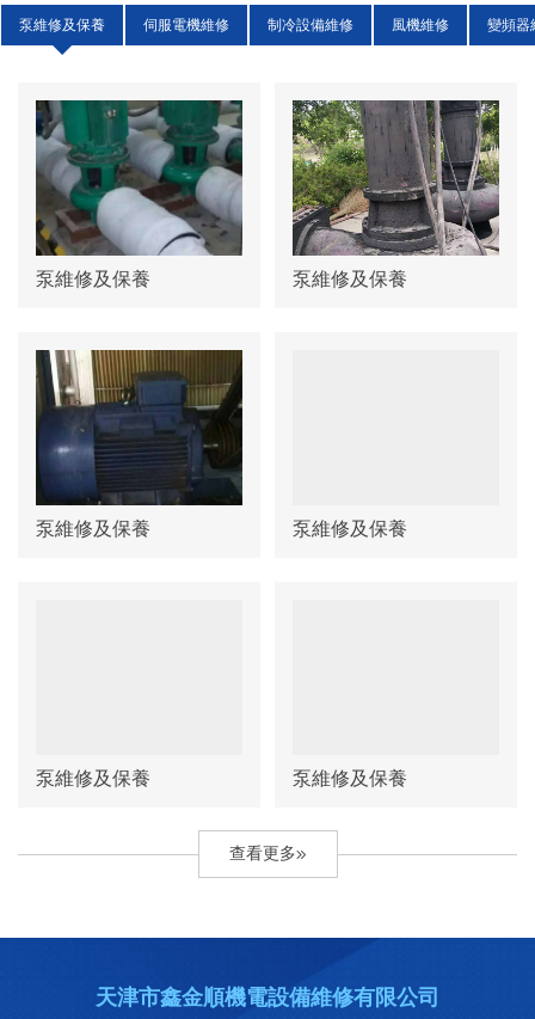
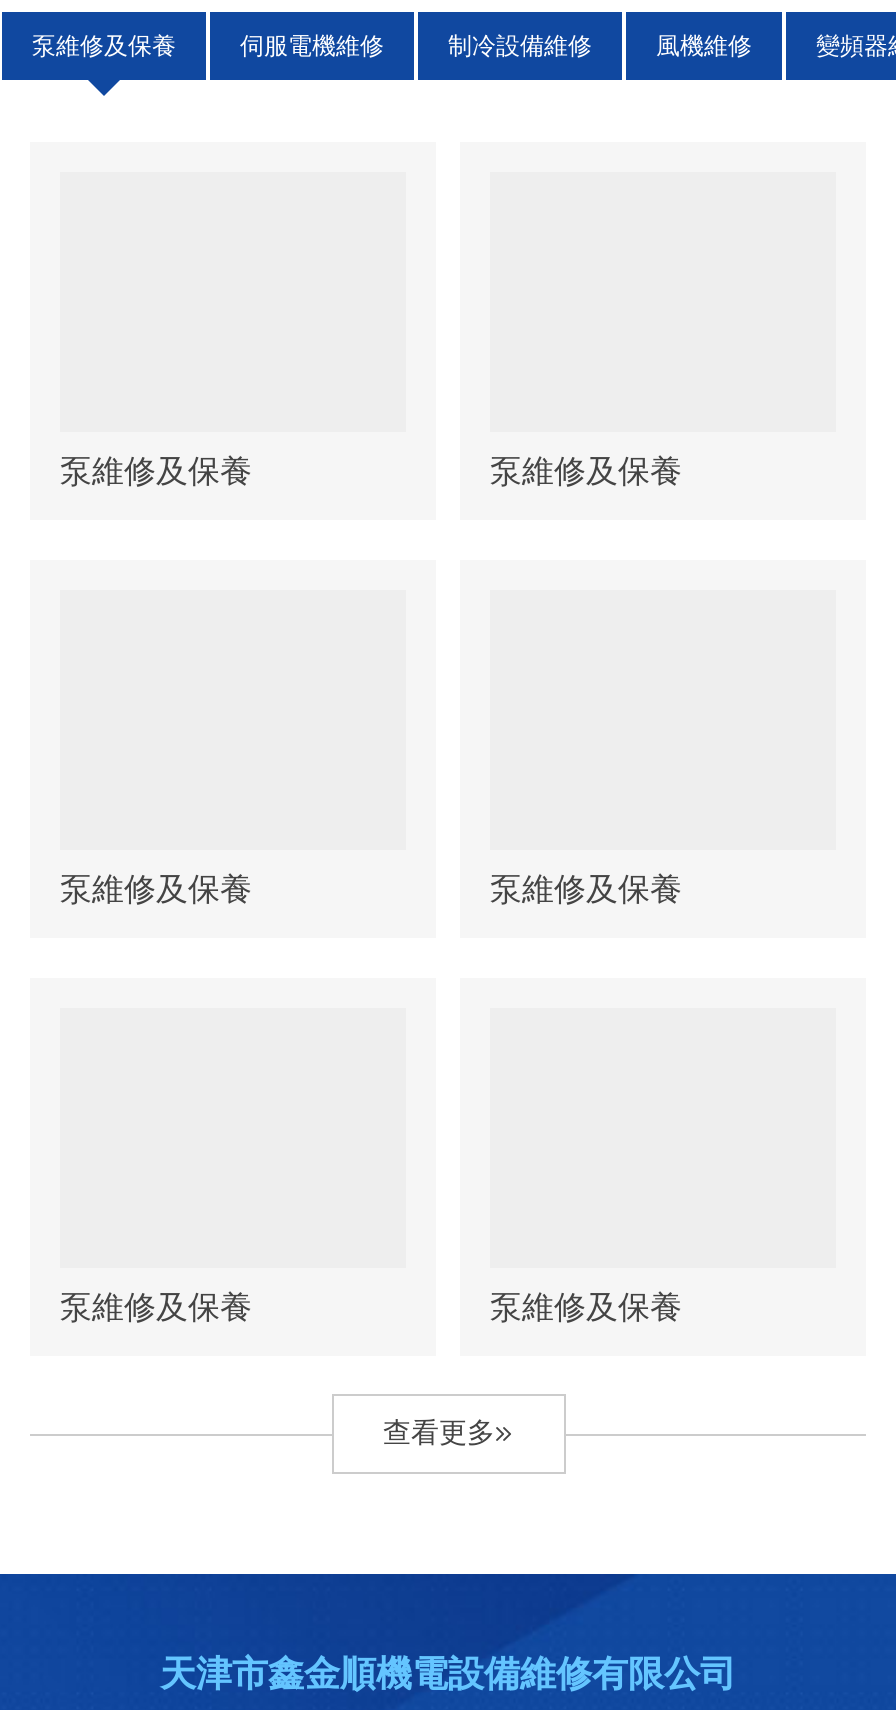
[35,99,244,257] [image] -> none
[291,99,500,257] [image] -> none
[35,349,244,507] [image] -> none

